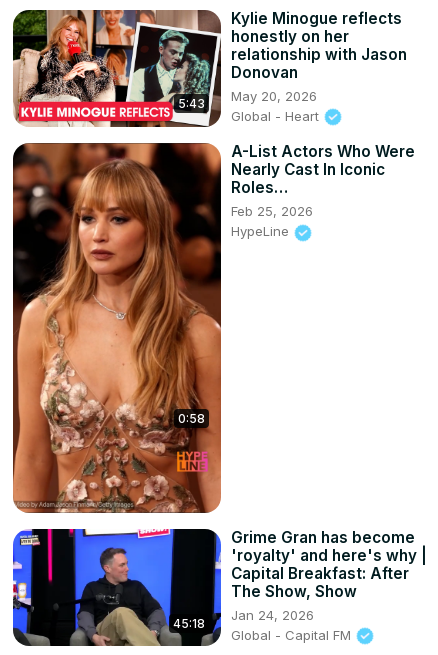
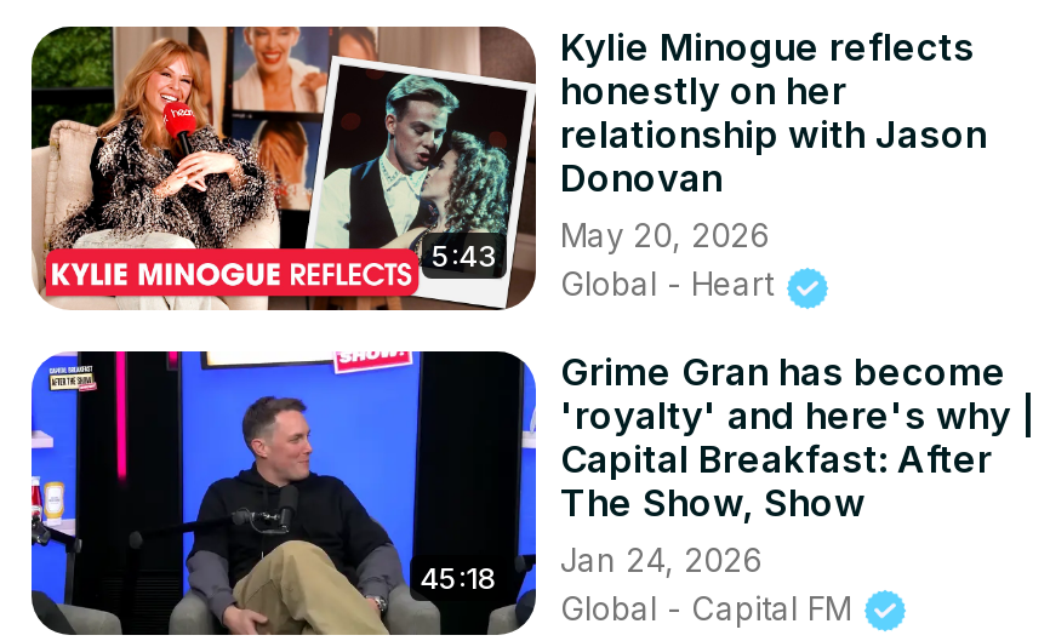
[12,142,222,514] [image] | 0:58 -> none
[231,142,415,239] A-List Actors Who Were | Nearly Cast In Iconic | Roles… | Feb 25, 2026 | HypeLine -> none

